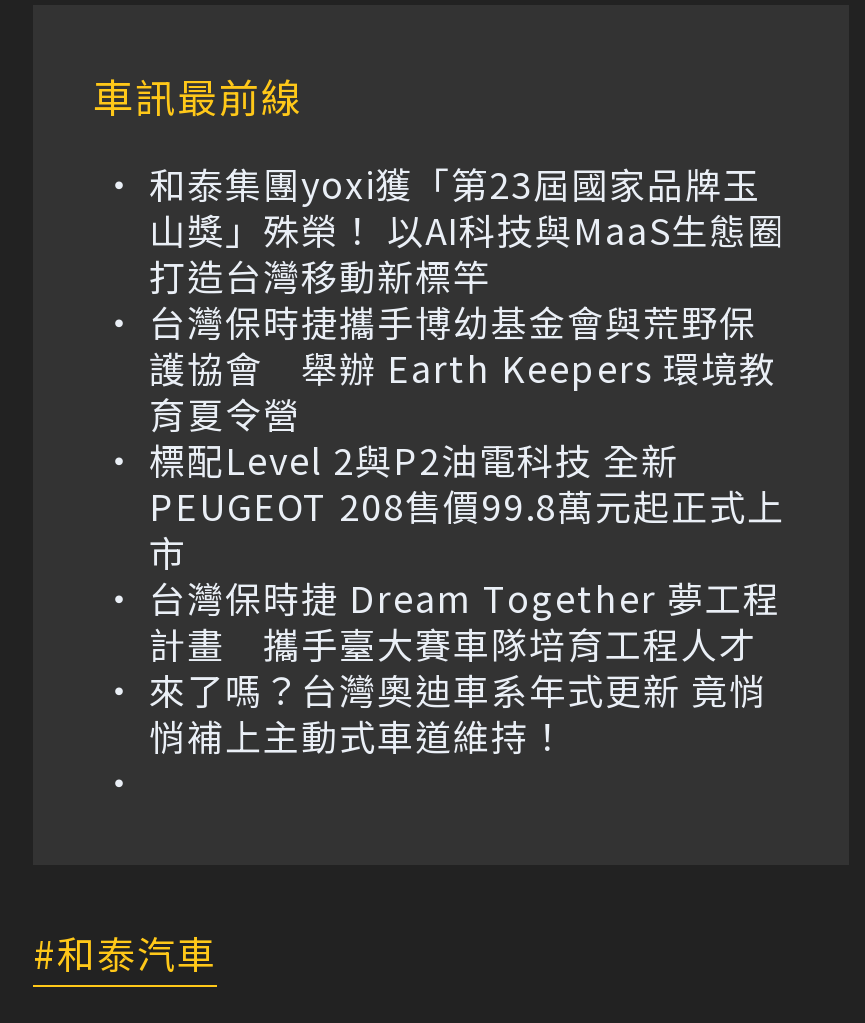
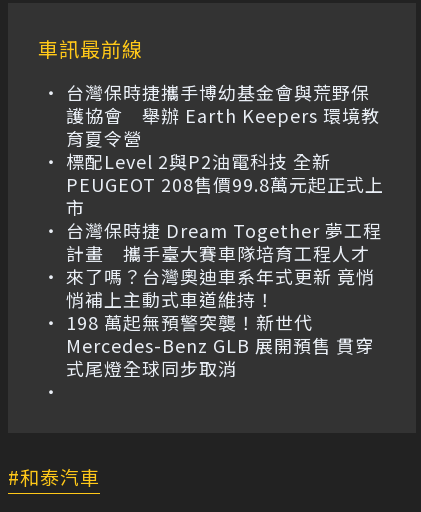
[149,157,785,301] 和泰集團yoxi獲「第23屆國家品牌玉 | 山獎」殊榮！ 以AI科技與MaaS生態圈 | 打造台灣移動新標竿 -> none
moved [149,295,785,761] -> [66,79,384,312]: 台灣保時捷攜手博幼基金會與荒野保 | 護協會 舉辦 Earth Keepers 環境教 | 標配Level 2與P2油電科技 全新 | ... | 來了嗎？台灣奧迪車系年式更新 竟悄 | 悄補上主動式車道維持！
none -> [66,309,374,381] 198 萬起無預警突襲！新世代 | Mercedes-Benz GLB 展開預售 貫穿 | 式尾燈全球同步取消

